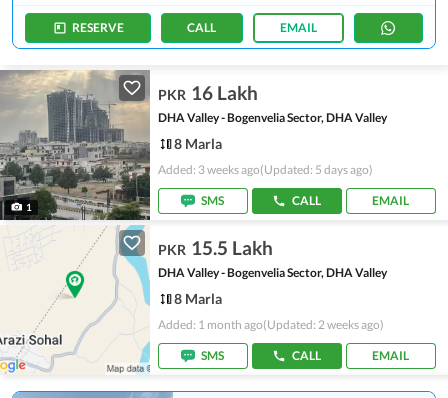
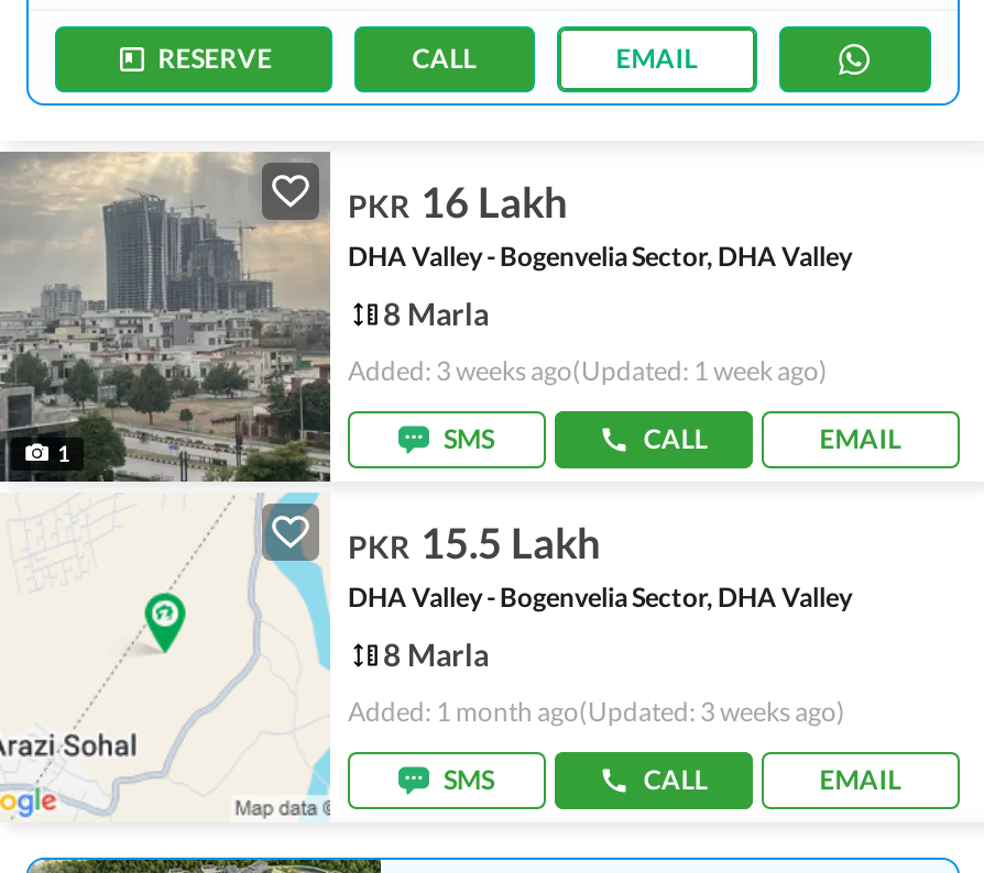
[158,162,373,177] Added: 3 weeks ago(Updated: 5 days ago) -> [348,354,828,387] Added: 3 weeks ago(Updated: 1 week ago)
[158,317,384,332] Added: 1 month ago(Updated: 2 weeks ago) -> [348,694,845,727] Added: 1 month ago(Updated: 3 weeks ago)

